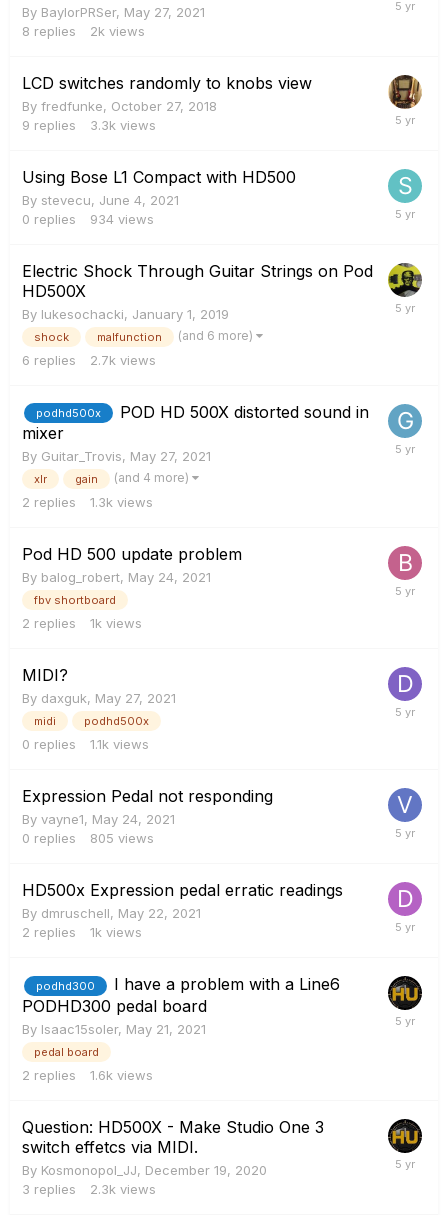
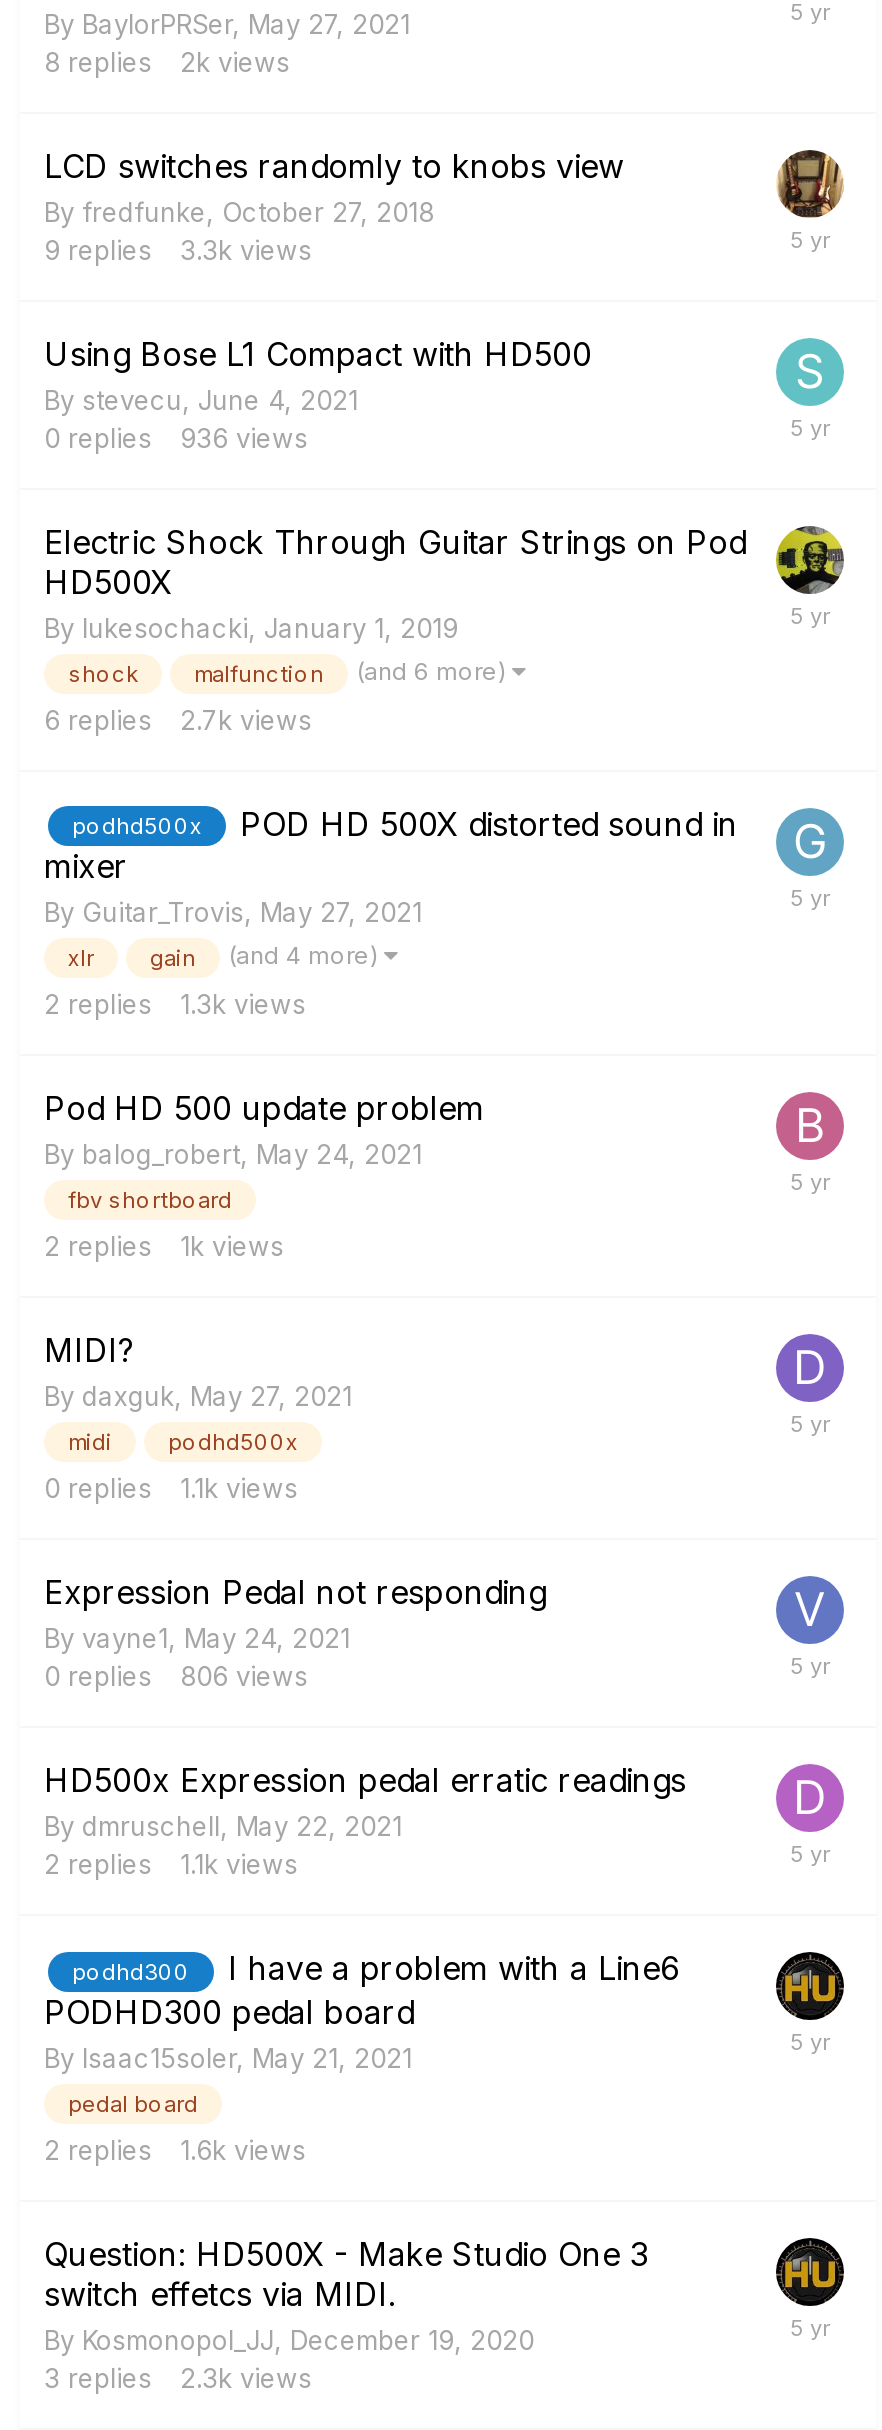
[22,210,154,226] 0 replies 934 views -> [44,421,308,453] 0 replies 936 views
[22,830,154,846] 0 replies 805 views -> [44,1660,308,1692] 0 replies 806 views
[22,924,142,940] 2 replies 1k views -> [44,1848,298,1880] 2 replies 1.1k views

